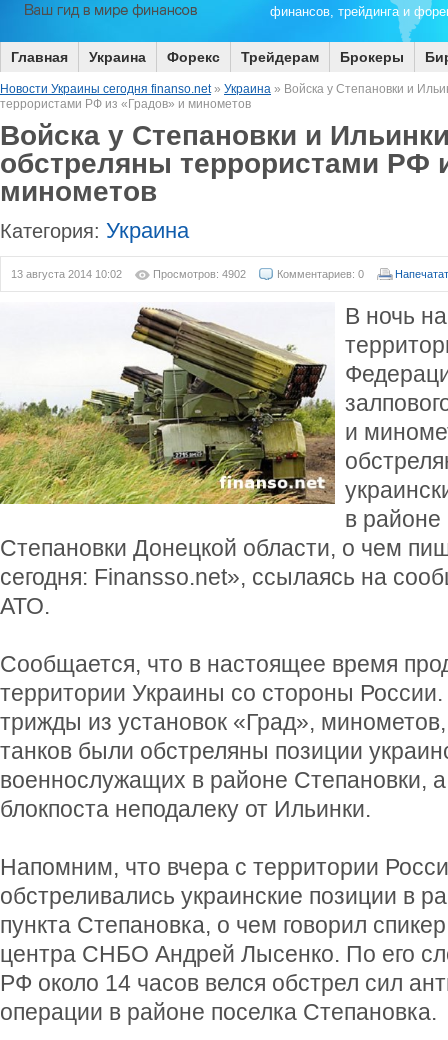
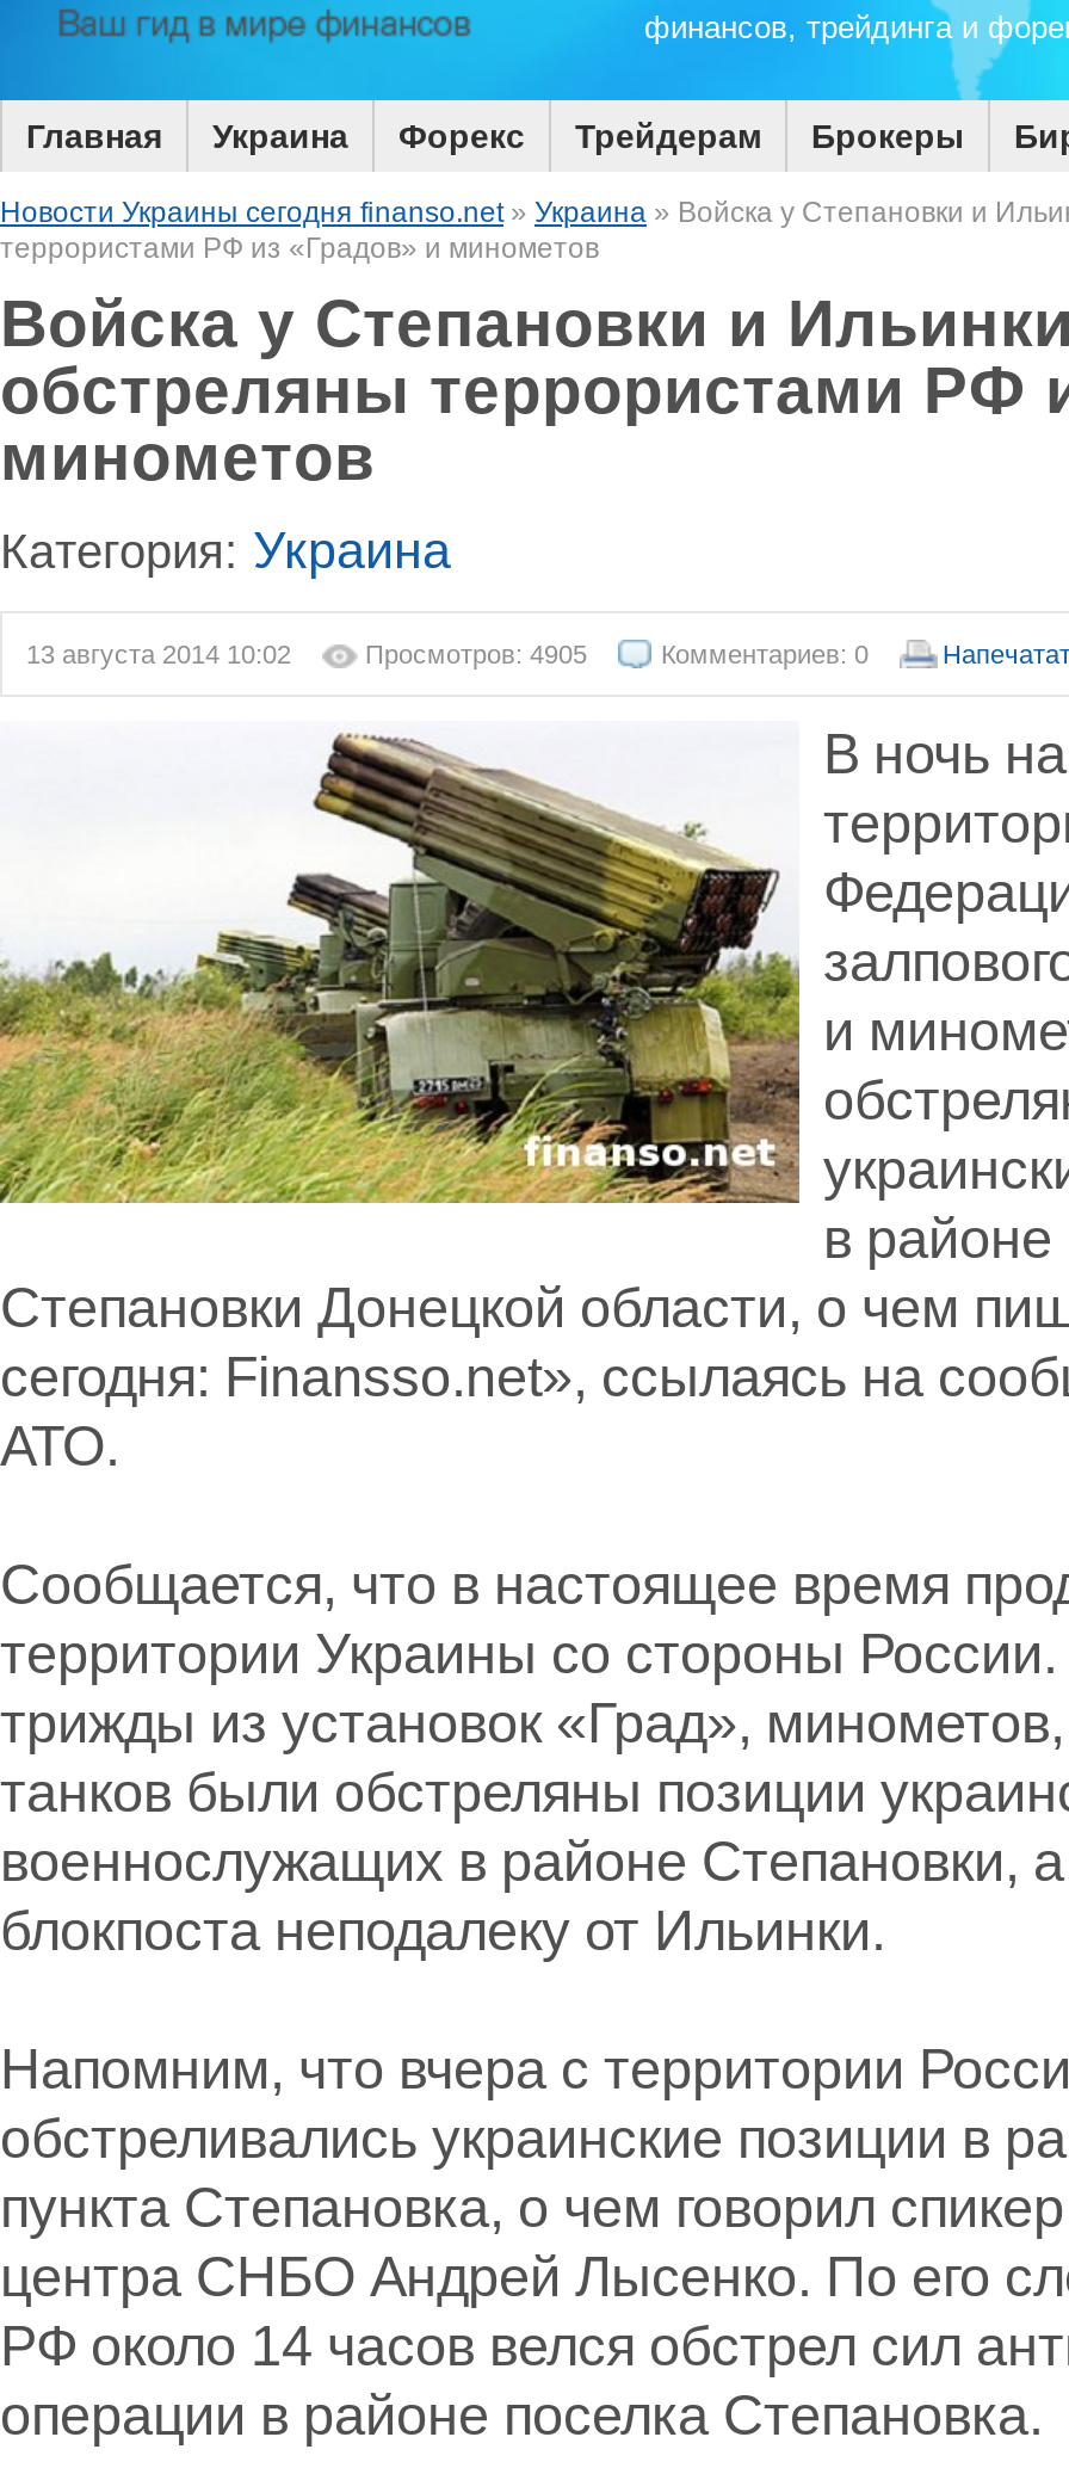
[153,268,246,280] Просмотров: 4902 -> [365,640,587,668] Просмотров: 4905

